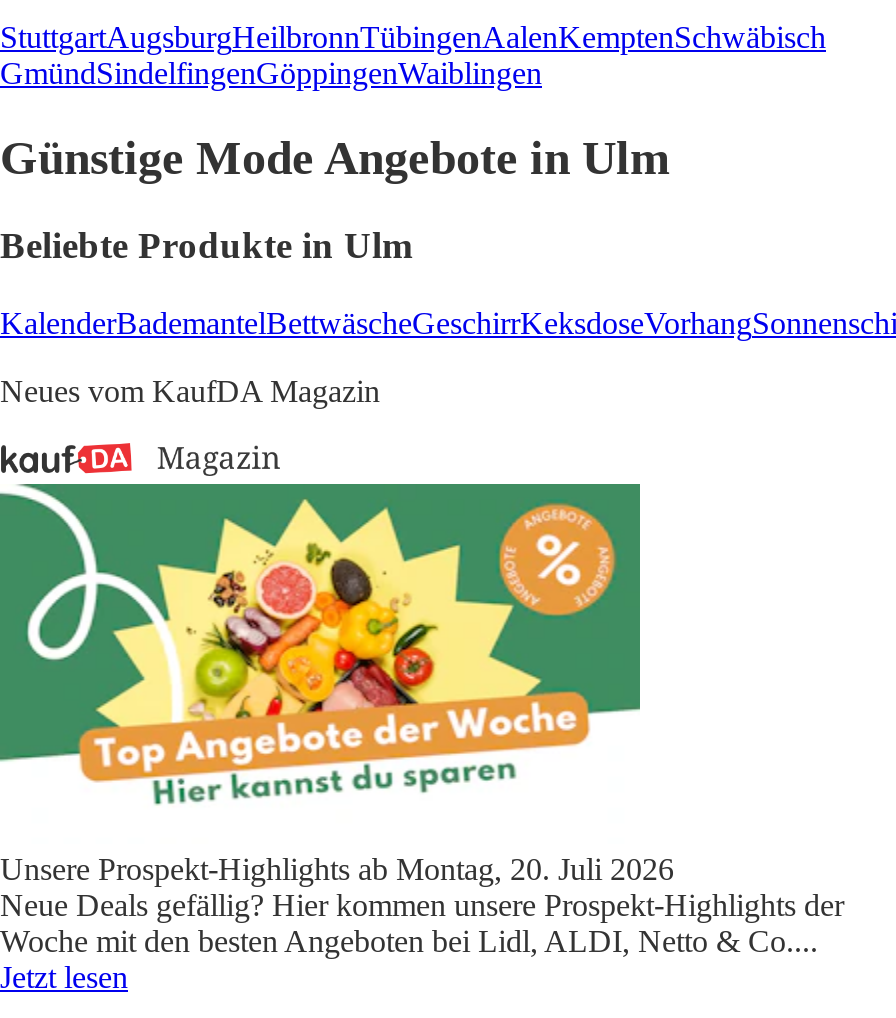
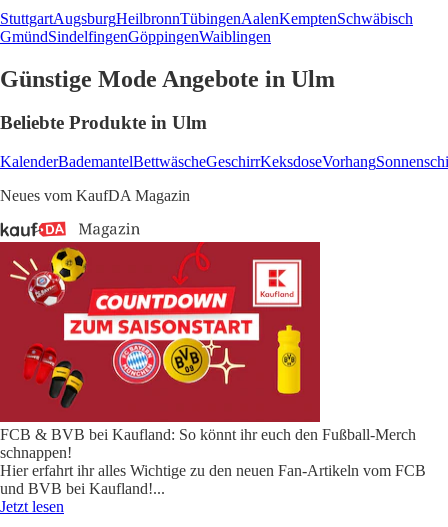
[0,482,844,958] [image] | Unsere Prospekt-Highlights ab Montag, 20. Juli 2026 | Neue Deals gefällig? Hier kommen unsere Prospekt-Highlights der | Woche mit den besten Angeboten bei Lidl, ALDI, Netto & Co.... -> [0,241,426,497] [image] | FCB & BVB bei Kaufland: So könnt ihr euch den Fußball-Merch | schnappen! | Hier erfahrt ihr alles Wichtige zu den neuen Fan-Artikeln vom FCB | und BVB bei Kaufland!...

